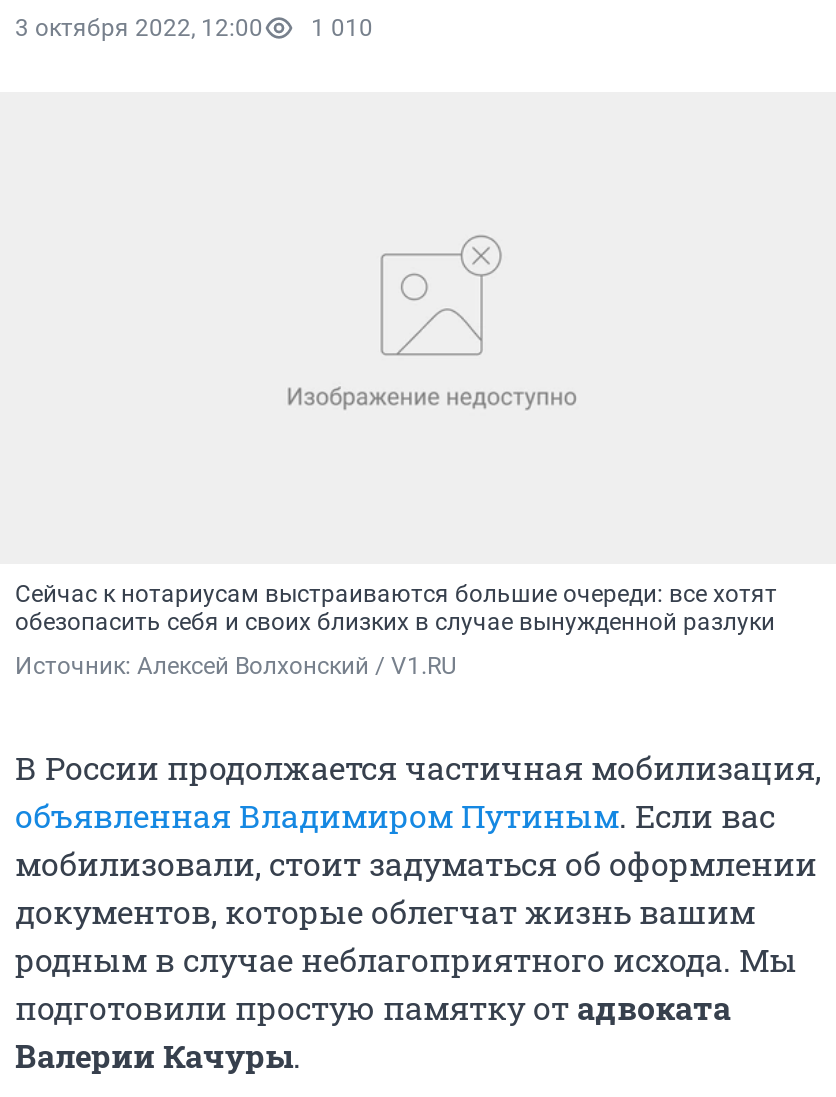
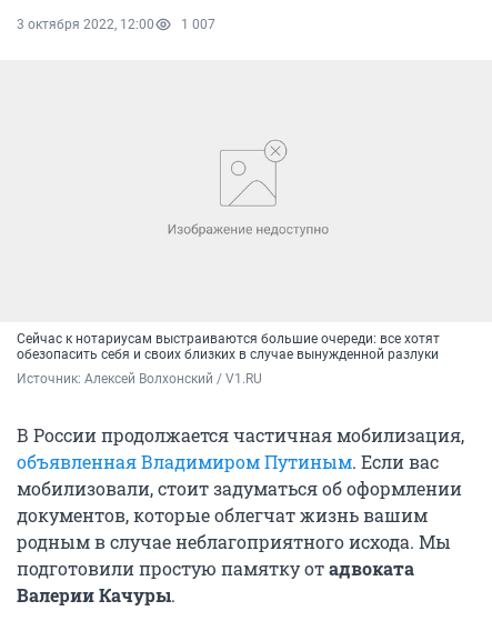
[15,14,373,42] 3 октября 2022, 12:00 1 010 -> [17,17,215,32] 3 октября 2022, 12:00 1 007

